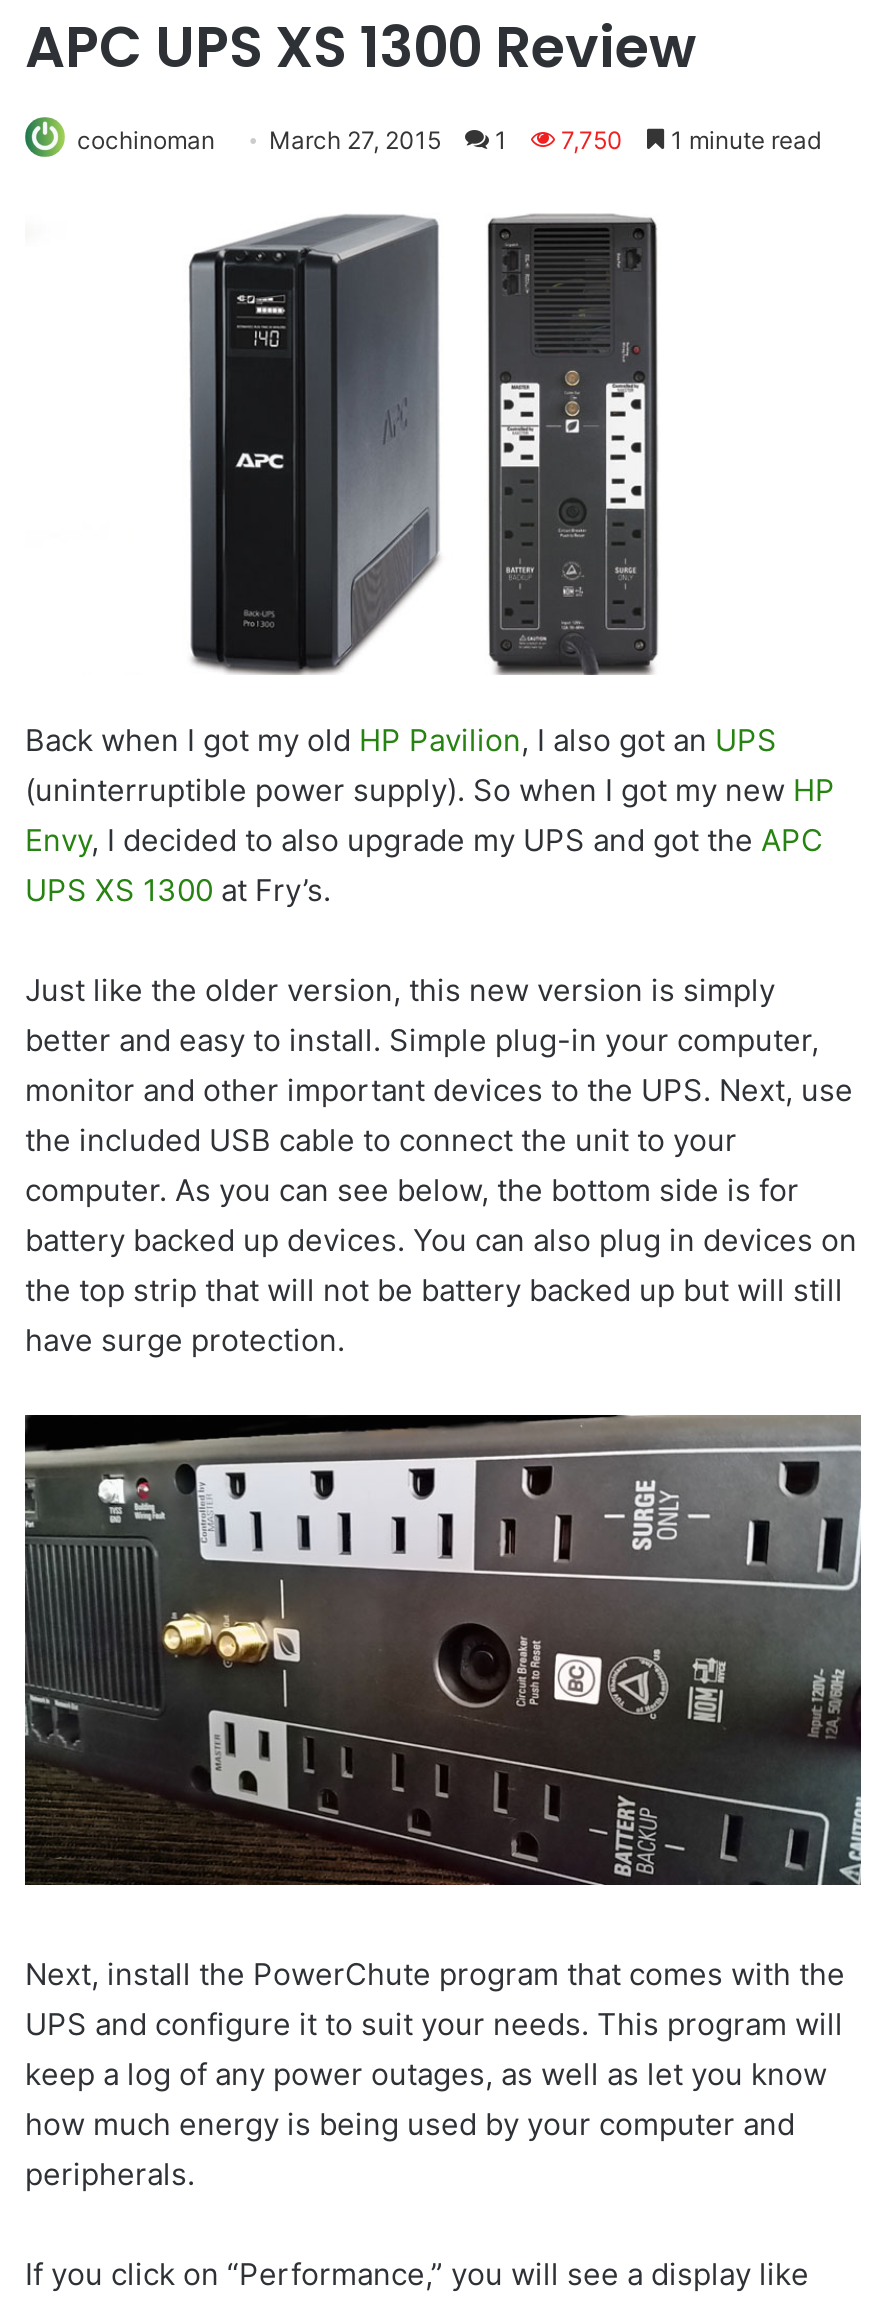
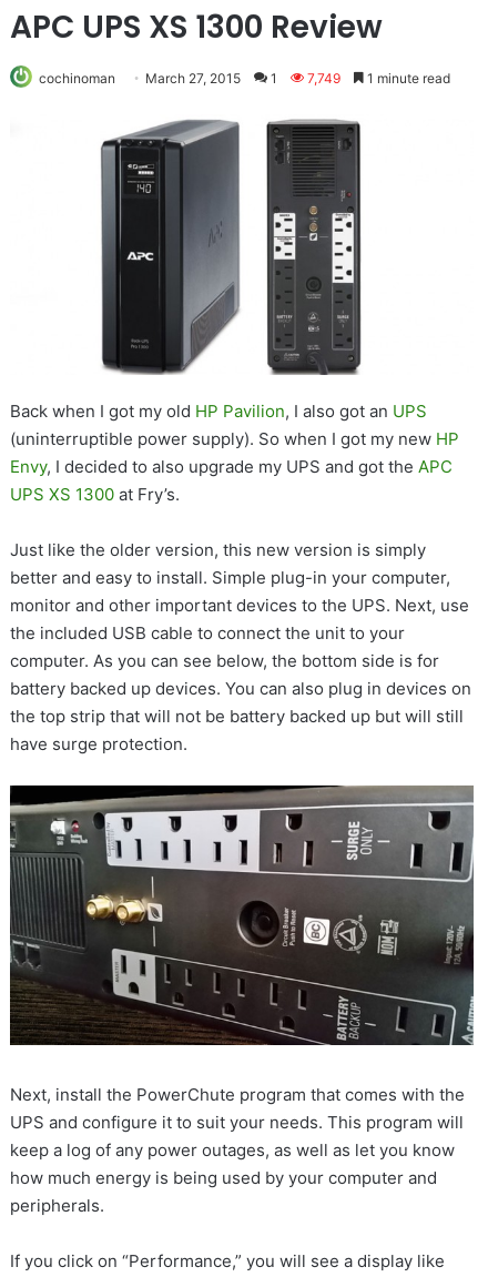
[77,125,821,155] cochinoman March 27, 2015 1 7,750 1 minute read -> [39,70,450,87] cochinoman March 27, 2015 1 7,749 1 minute read

